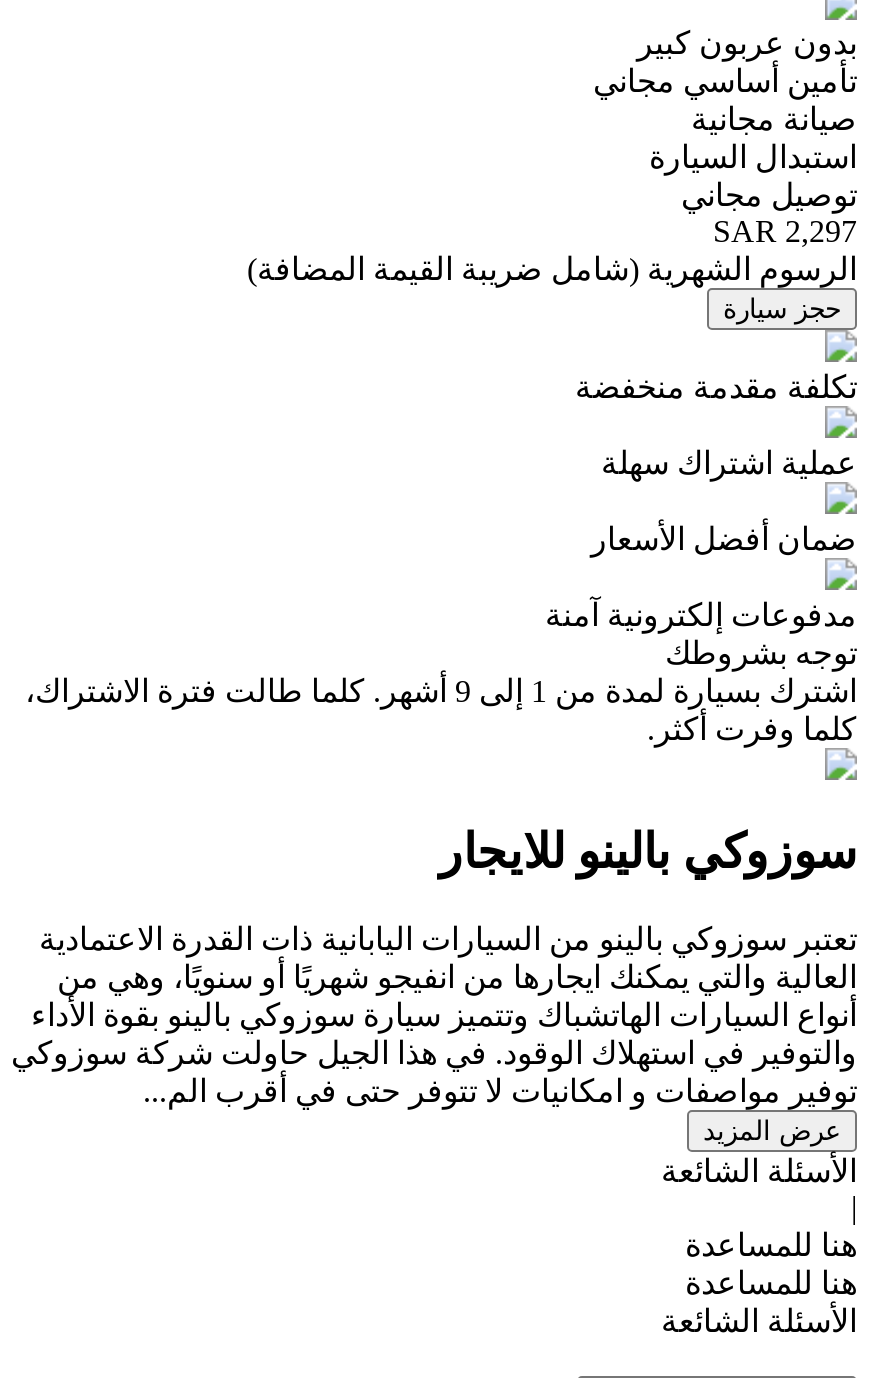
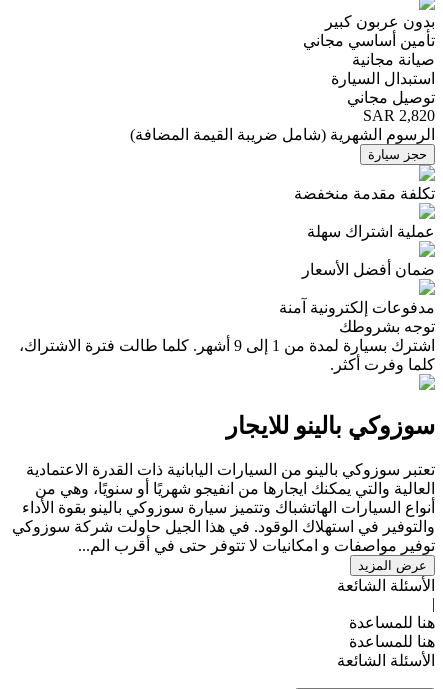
[713,214,857,248] SAR 2,297 -> [363,107,435,124] SAR 2,820

